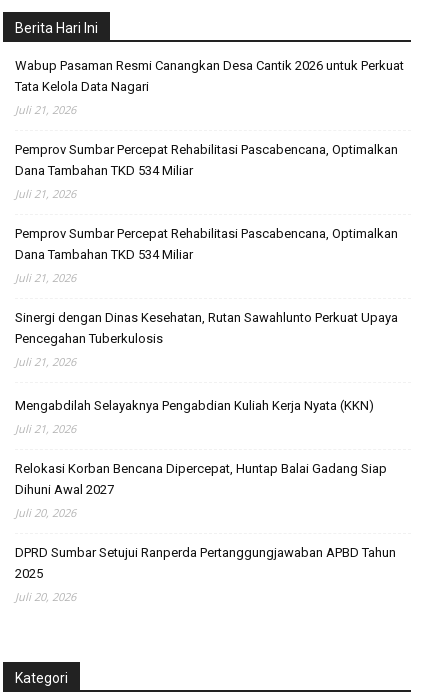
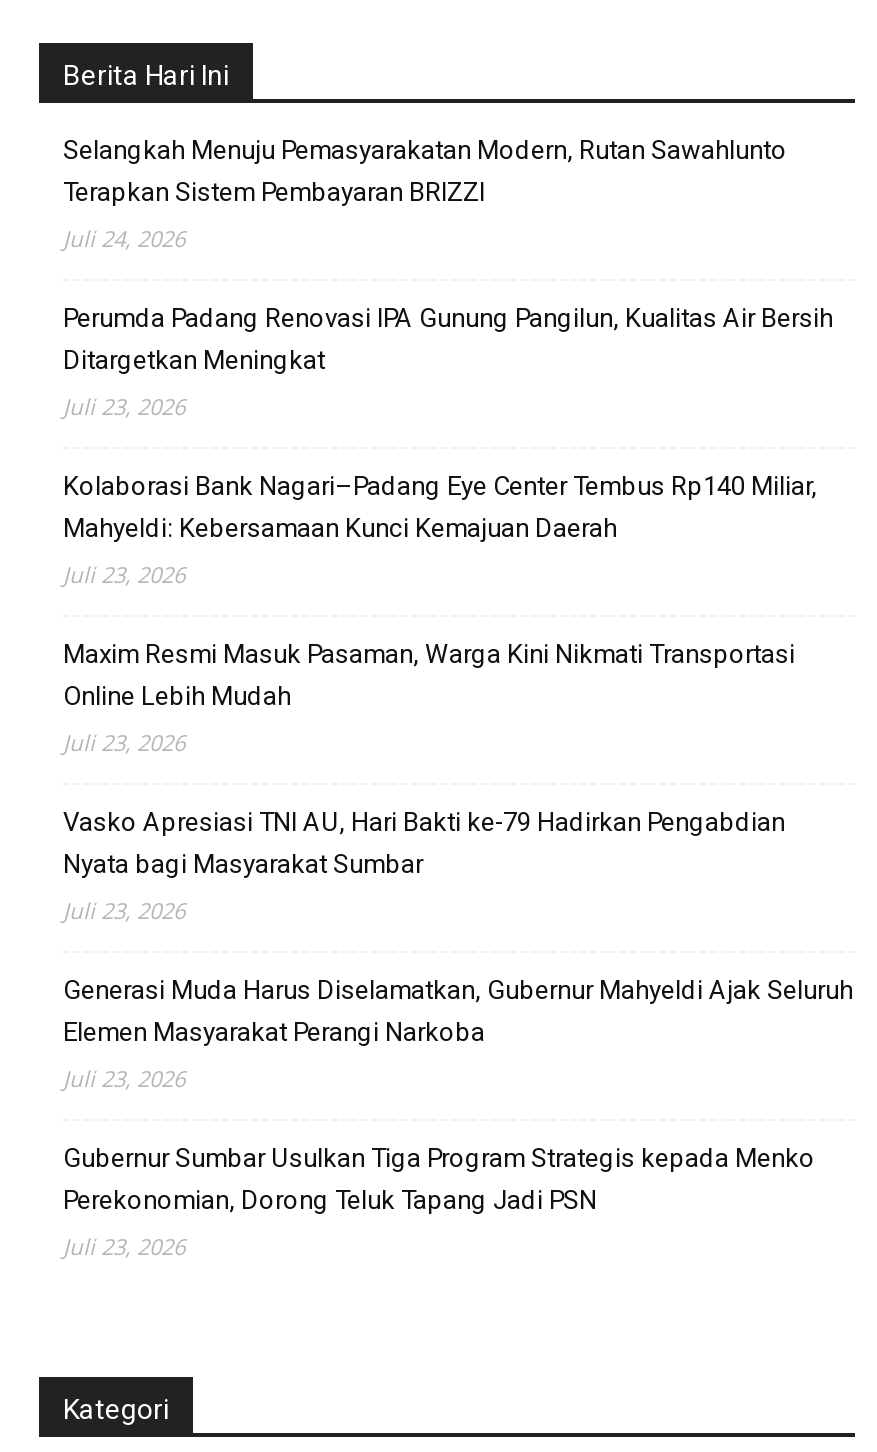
[15,58,404,94] Wabup Pasaman Resmi Canangkan Desa Cantik 2026 untuk Perkuat | Tata Kelola Data Nagari -> [63,134,787,206] Selangkah Menuju Pemasyarakatan Modern, Rutan Sawahlunto | Terapkan Sistem Pembayaran BRIZZI
[15,102,76,117] Juli 21, 2026 -> [63,222,185,252] Juli 24, 2026
[15,142,398,178] Pemprov Sumbar Percepat Rehabilitasi Pascabencana, Optimalkan | Dana Tambahan TKD 534 Miliar -> [63,302,833,374] Perumda Padang Renovasi IPA Gunung Pangilun, Kualitas Air Bersih | Ditargetkan Meningkat
[15,186,76,201] Juli 21, 2026 -> [63,390,185,420] Juli 23, 2026
[15,226,398,262] Pemprov Sumbar Percepat Rehabilitasi Pascabencana, Optimalkan | Dana Tambahan TKD 534 Miliar -> [63,470,817,542] Kolaborasi Bank Nagari–Padang Eye Center Tembus Rp140 Miliar, | Mahyeldi: Kebersamaan Kunci Kemajuan Daerah
[15,270,76,285] Juli 21, 2026 -> [63,558,185,588] Juli 23, 2026
[15,310,398,346] Sinergi dengan Dinas Kesehatan, Rutan Sawahlunto Perkuat Upaya | Pencegahan Tuberkulosis -> [63,638,795,710] Maxim Resmi Masuk Pasaman, Warga Kini Nikmati Transportasi | Online Lebih Mudah
[15,354,76,369] Juli 21, 2026 -> [63,726,185,756] Juli 23, 2026
[15,398,374,413] Mengabdilah Selayaknya Pengabdian Kuliah Kerja Nyata (KKN) -> [63,806,785,878] Vasko Apresiasi TNI AU, Hari Bakti ke-79 Hadirkan Pengabdian | Nyata bagi Masyarakat Sumbar
[15,421,76,436] Juli 21, 2026 -> [63,894,185,924] Juli 23, 2026
[15,461,387,497] Relokasi Korban Bencana Dipercepat, Huntap Balai Gadang Siap | Dihuni Awal 2027 -> [63,974,853,1046] Generasi Muda Harus Diselamatkan, Gubernur Mahyeldi Ajak Seluruh | Elemen Masyarakat Perangi Narkoba
[15,505,76,520] Juli 20, 2026 -> [63,1062,185,1092] Juli 23, 2026
[15,545,396,581] DPRD Sumbar Setujui Ranperda Pertanggungjawaban APBD Tahun | 2025 -> [63,1142,815,1214] Gubernur Sumbar Usulkan Tiga Program Strategis kepada Menko | Perekonomian, Dorong Teluk Tapang Jadi PSN
[15,589,76,604] Juli 20, 2026 -> [63,1230,185,1260] Juli 23, 2026

